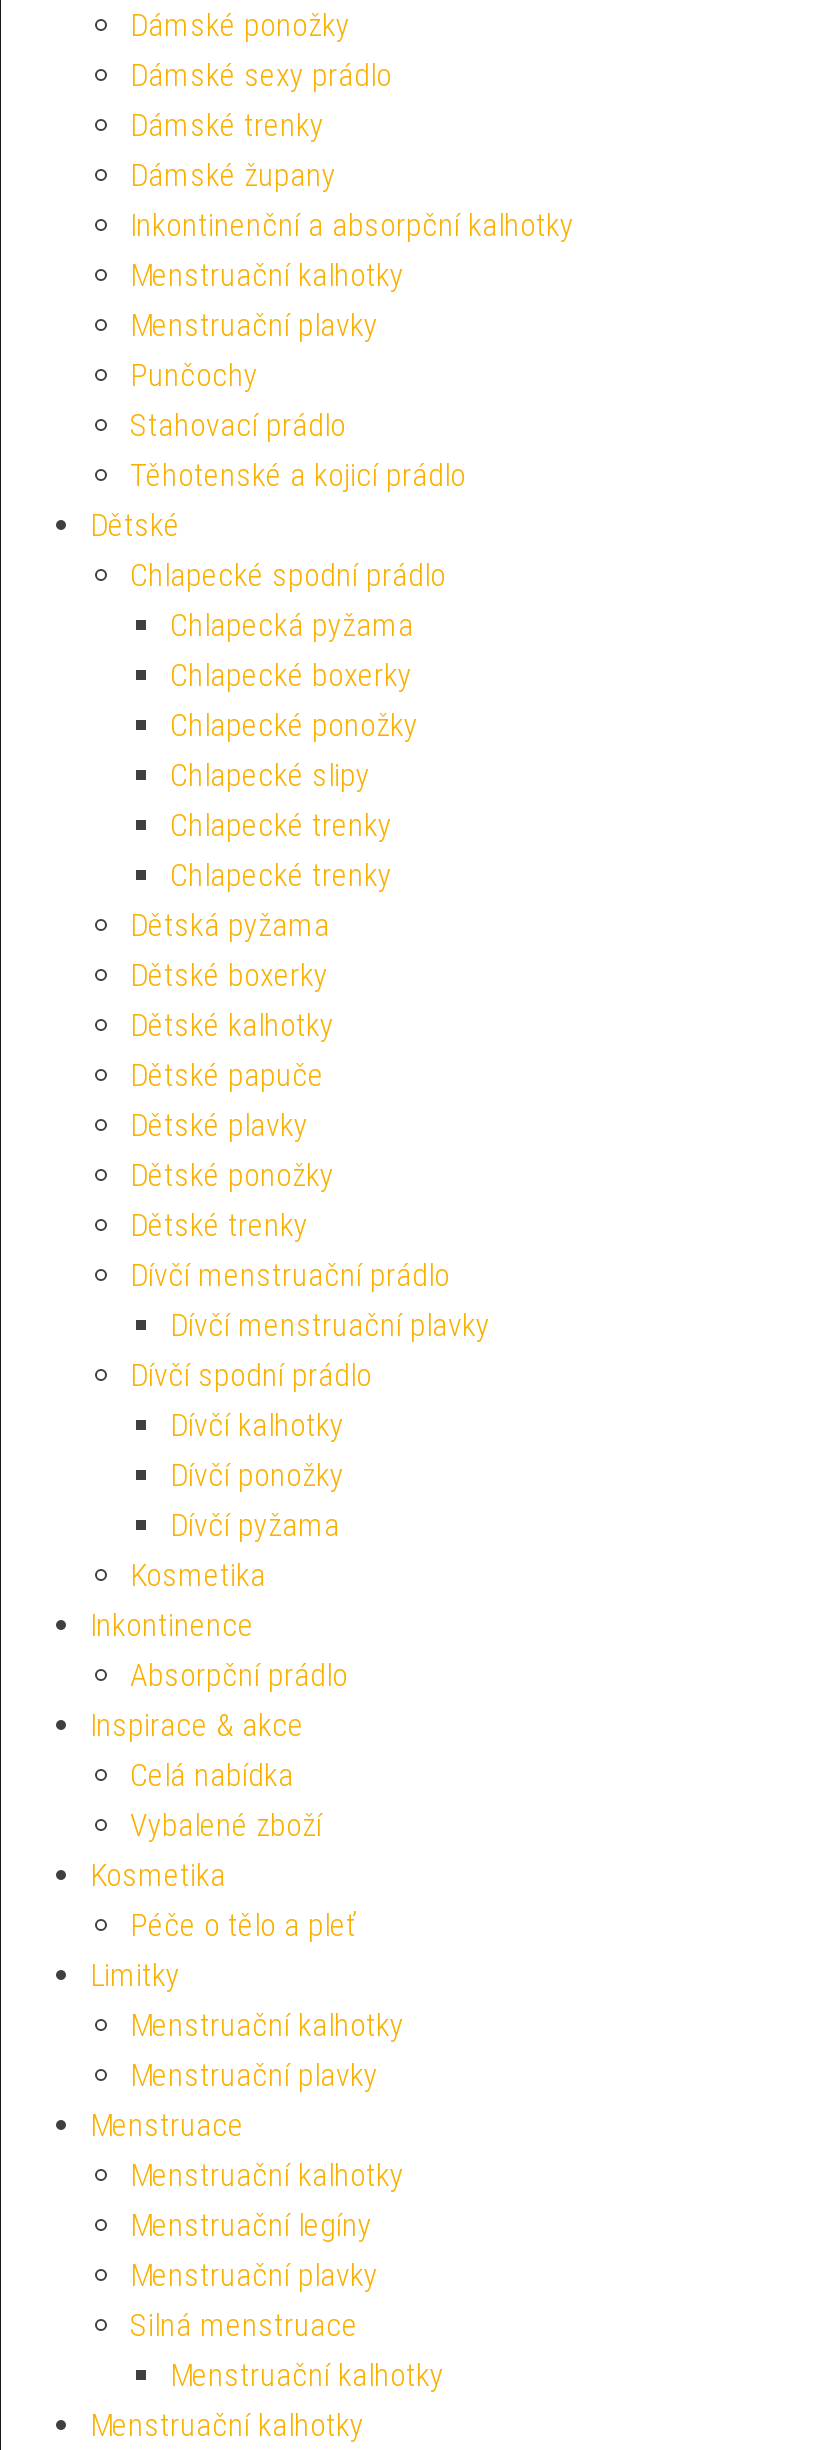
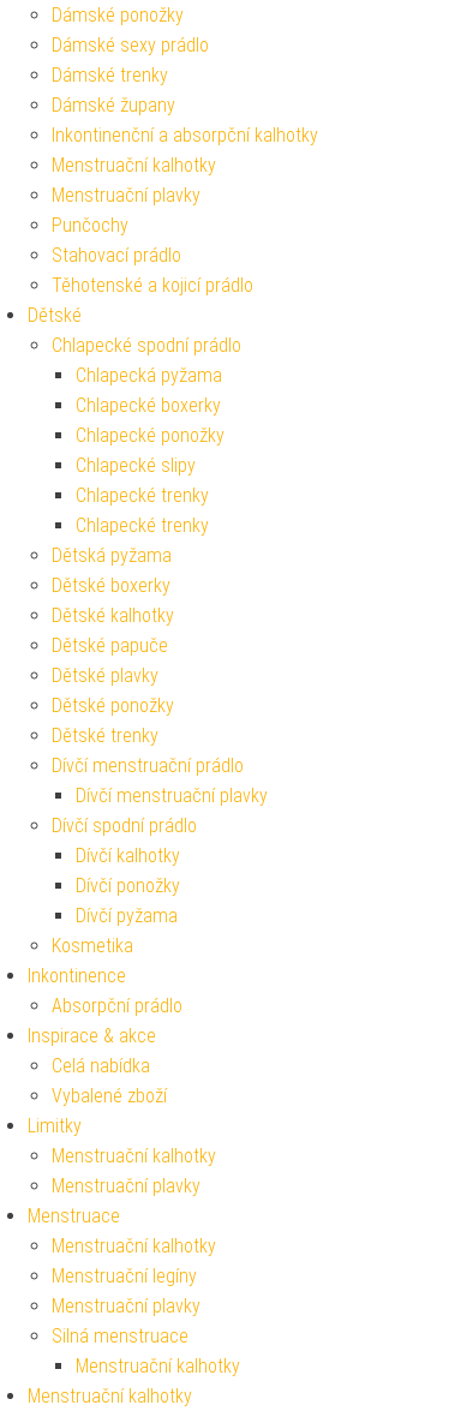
[90,1857,356,1945] Kosmetika | Péče o tělo a pleť -> none

